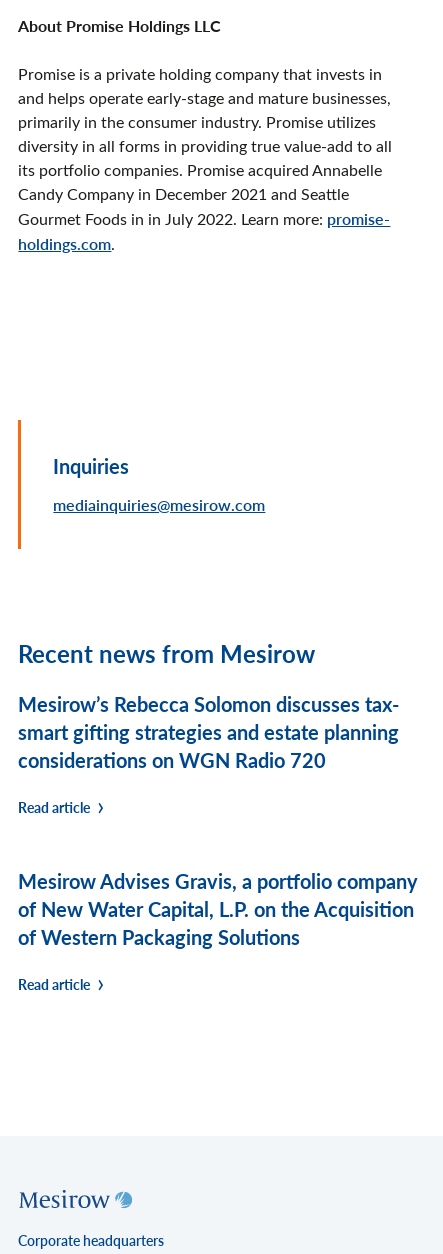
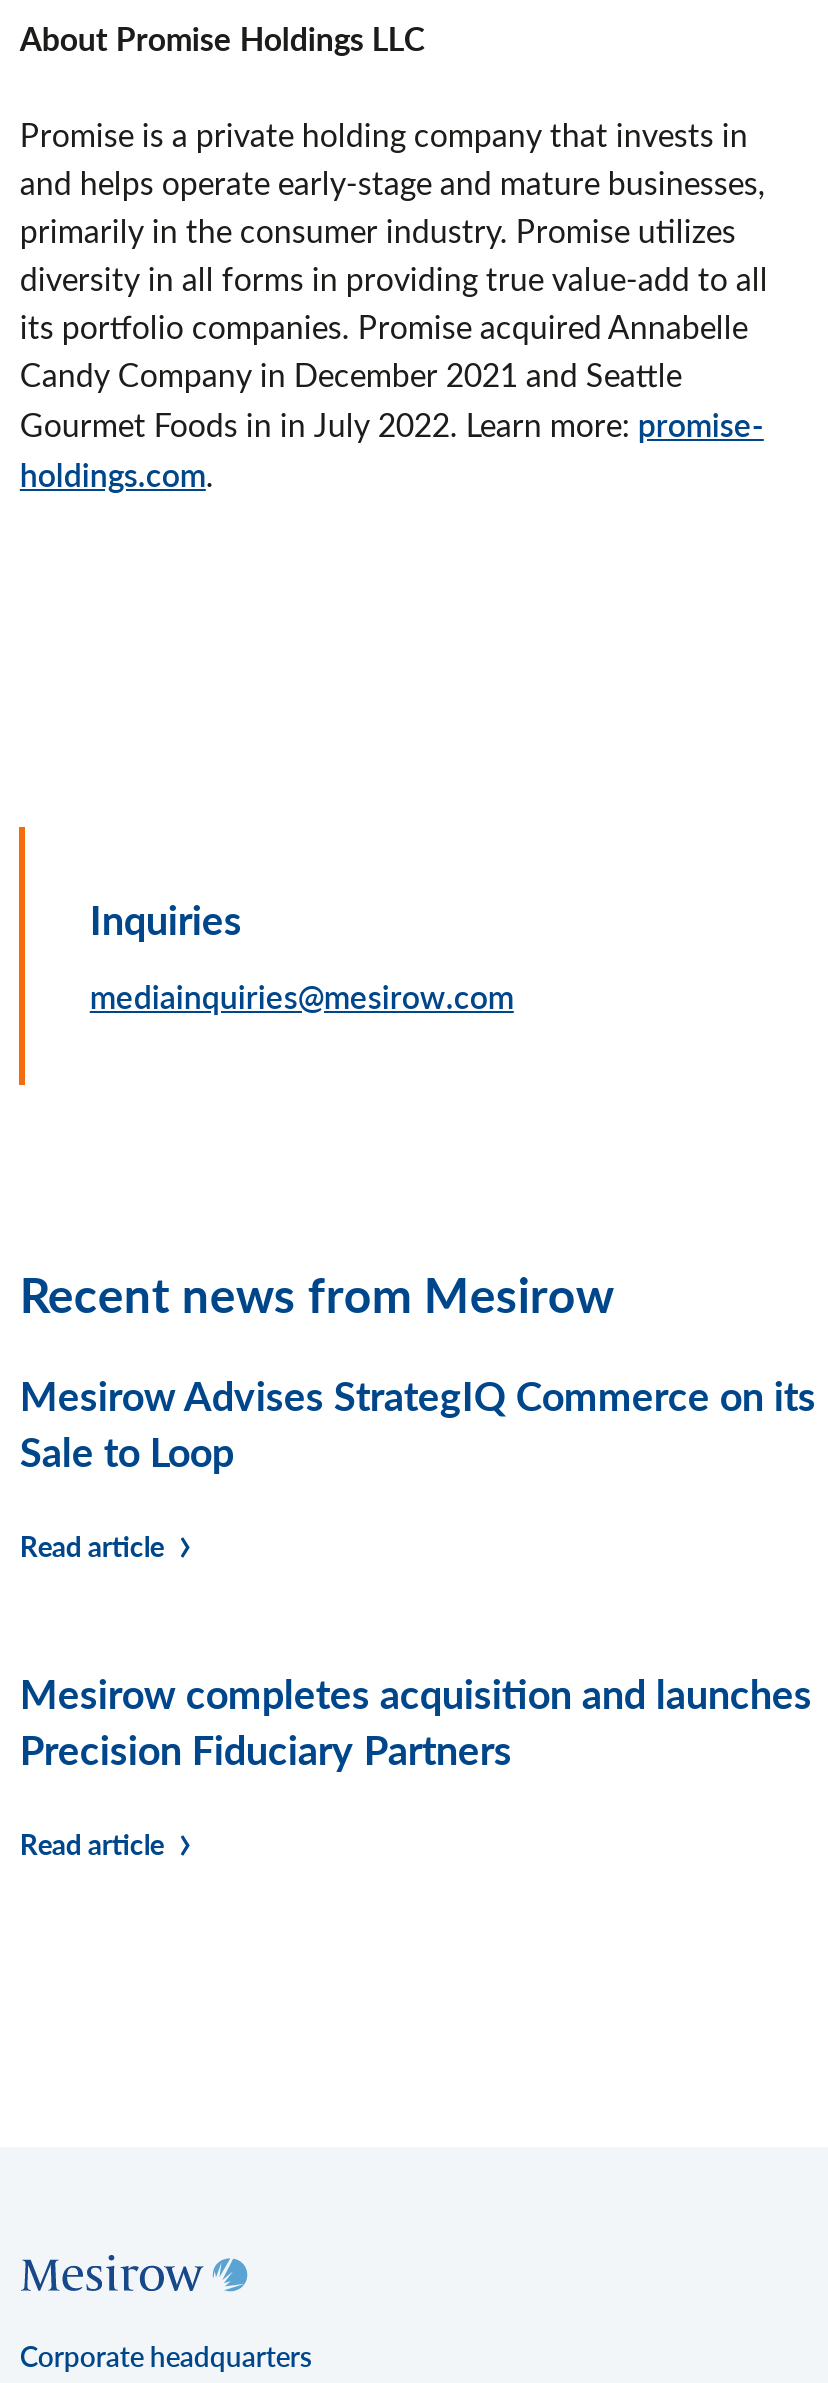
[18,690,399,774] Mesirow’s Rebecca Solomon discusses tax- | smart gifting strategies and estate planning | considerations on WGN Radio 720 -> [20,1367,816,1479] Mesirow Advises StrategIQ Commerce on its | Sale to Loop
[18,867,418,951] Mesirow Advises Gravis, a portfolio company | of New Water Capital, L.P. on the Acquisition | of Western Packaging Solutions -> [20,1665,812,1777] Mesirow completes acquisition and launches | Precision Fiduciary Partners

